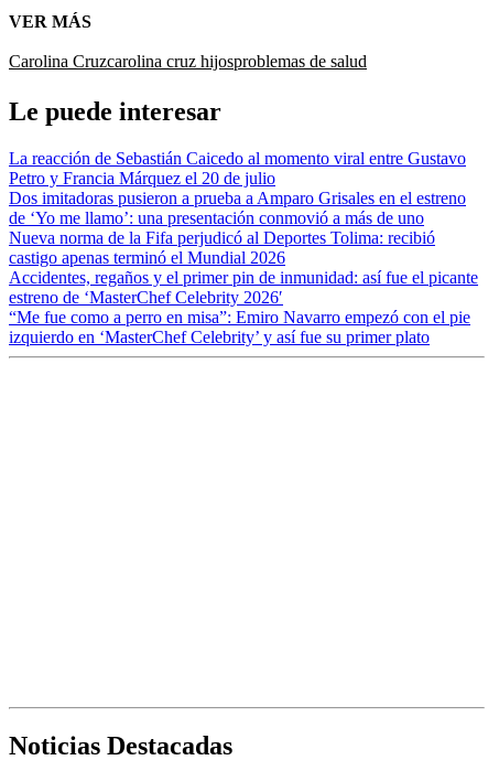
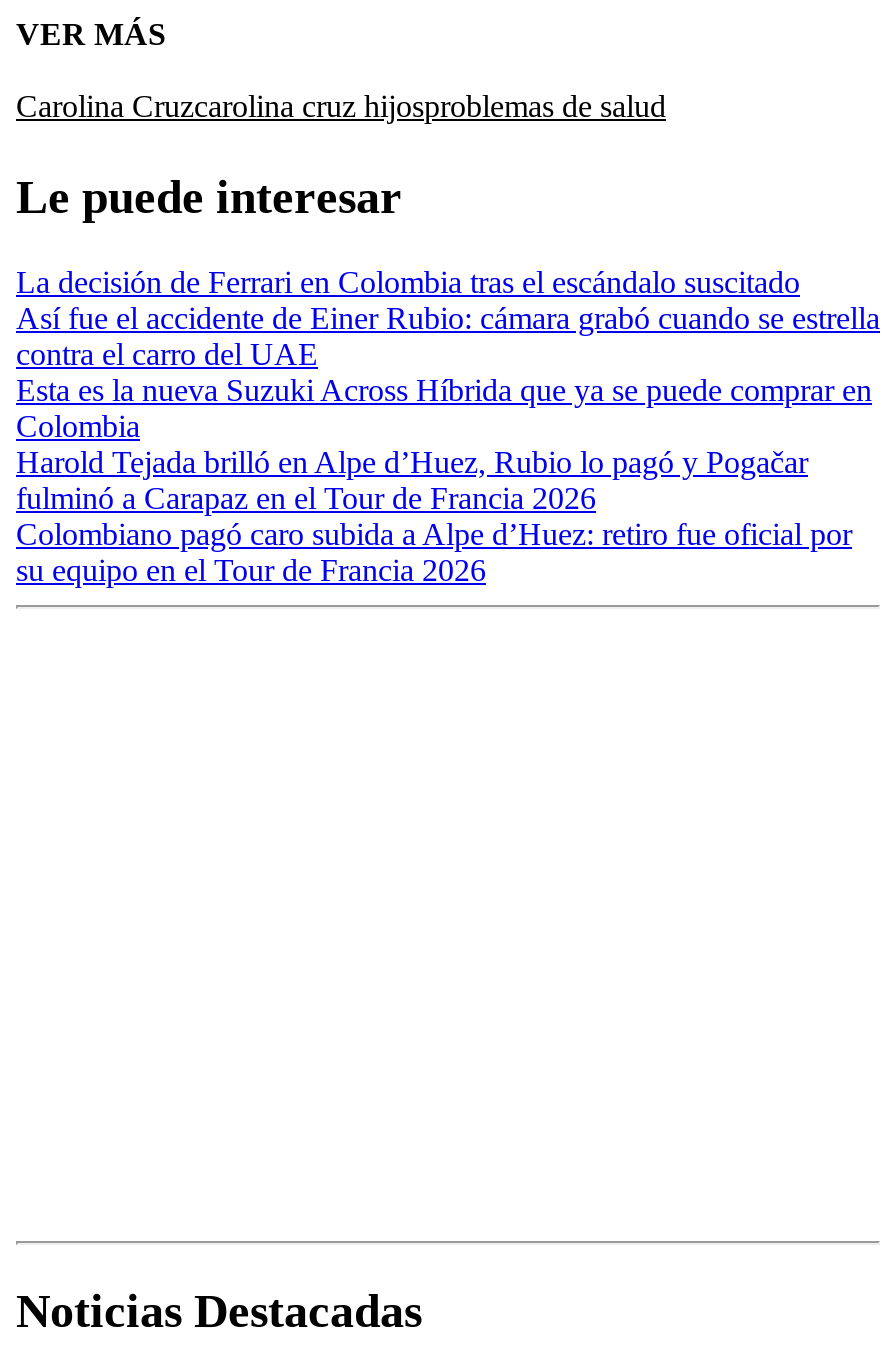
[9,149,478,347] La reacción de Sebastián Caicedo al momento viral entre Gustavo | Petro y Francia Márquez el 20 de julio | Dos imitadoras pusieron a prueba a Amparo Grisales en el estreno | de ‘Yo me llamo’: una presentación conmovió a más de uno | Nueva norma de la Fifa perjudicó al Deportes Tolima: recibió | castigo apenas terminó el Mundial 2026 | Accidentes, regaños y el primer pin de inmunidad: así fue el picante | estreno de ‘MasterChef Celebrity 2026′ | “Me fue como a perro en misa”: Emiro Navarro empezó con el pie | izquierdo en ‘MasterChef Celebrity’ y así fue su primer plato -> [16,265,880,587] La decisión de Ferrari en Colombia tras el escándalo suscitado | Así fue el accidente de Einer Rubio: cámara grabó cuando se estrella | contra el carro del UAE | Esta es la nueva Suzuki Across Híbrida que ya se puede comprar en | Colombia | Harold Tejada brilló en Alpe d’Huez, Rubio lo pagó y Pogačar | fulminó a Carapaz en el Tour de Francia 2026 | Colombiano pagó caro subida a Alpe d’Huez: retiro fue oficial por | su equipo en el Tour de Francia 2026

